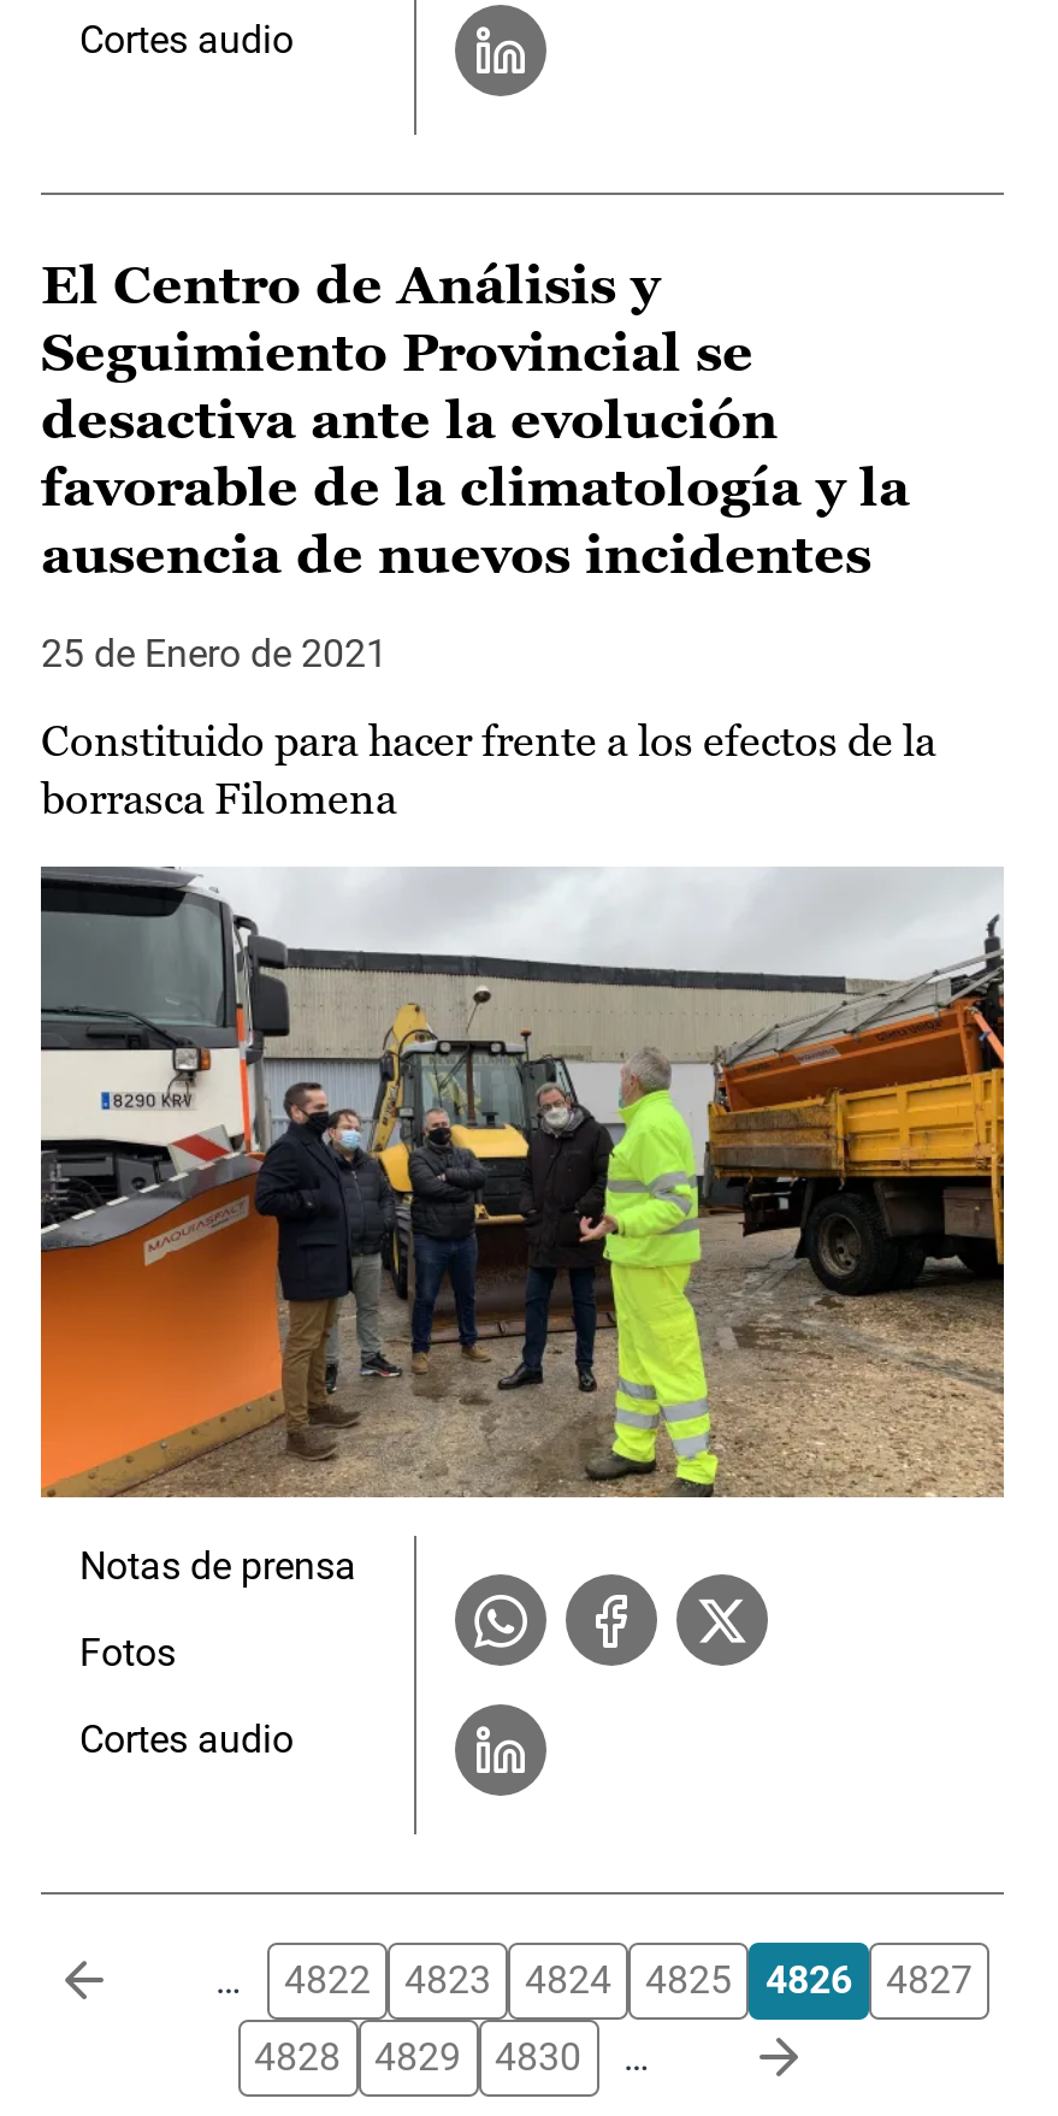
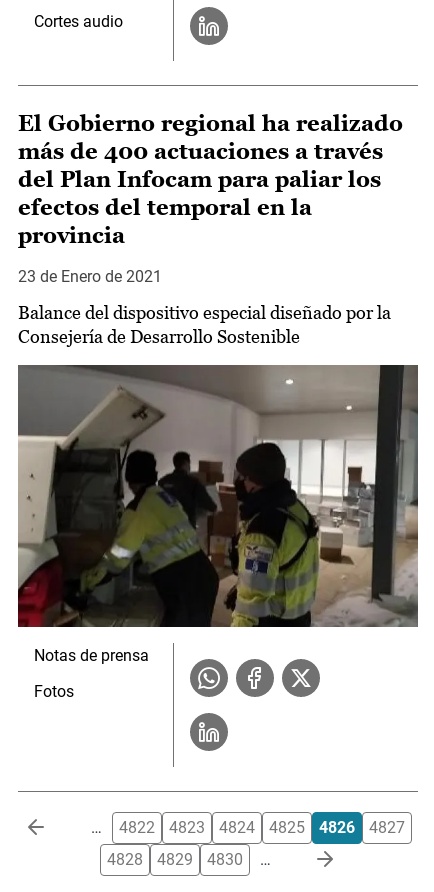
[41,255,910,584] El Centro de Análisis y | Seguimiento Provincial se | desactiva ante la evolución | favorable de la climatología y la | ausencia de nuevos incidentes -> [18,111,403,248] El Gobierno regional ha realizado | más de 400 actuaciones a través | del Plan Infocam para paliar los | efectos del temporal en la | provincia
[41,630,388,676] 25 de Enero de 2021 -> [18,267,162,286] 23 de Enero de 2021
[41,714,936,823] Constituido para hacer frente a los efectos de la | borrasca Filomena -> [18,302,391,347] Balance del dispositivo especial diseñado por la | Consejería de Desarrollo Sostenible
[39,867,1006,1500] [image] -> [17,364,419,628] [image]
[79,1716,294,1761] Cortes audio -> none

